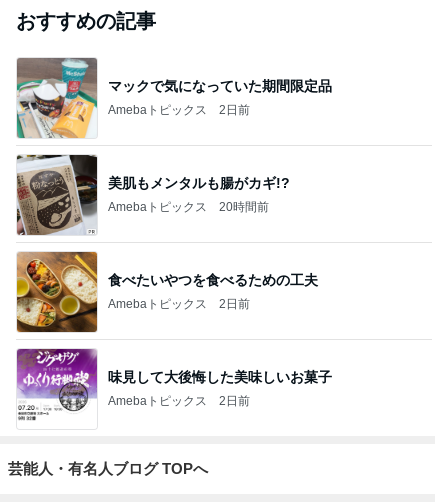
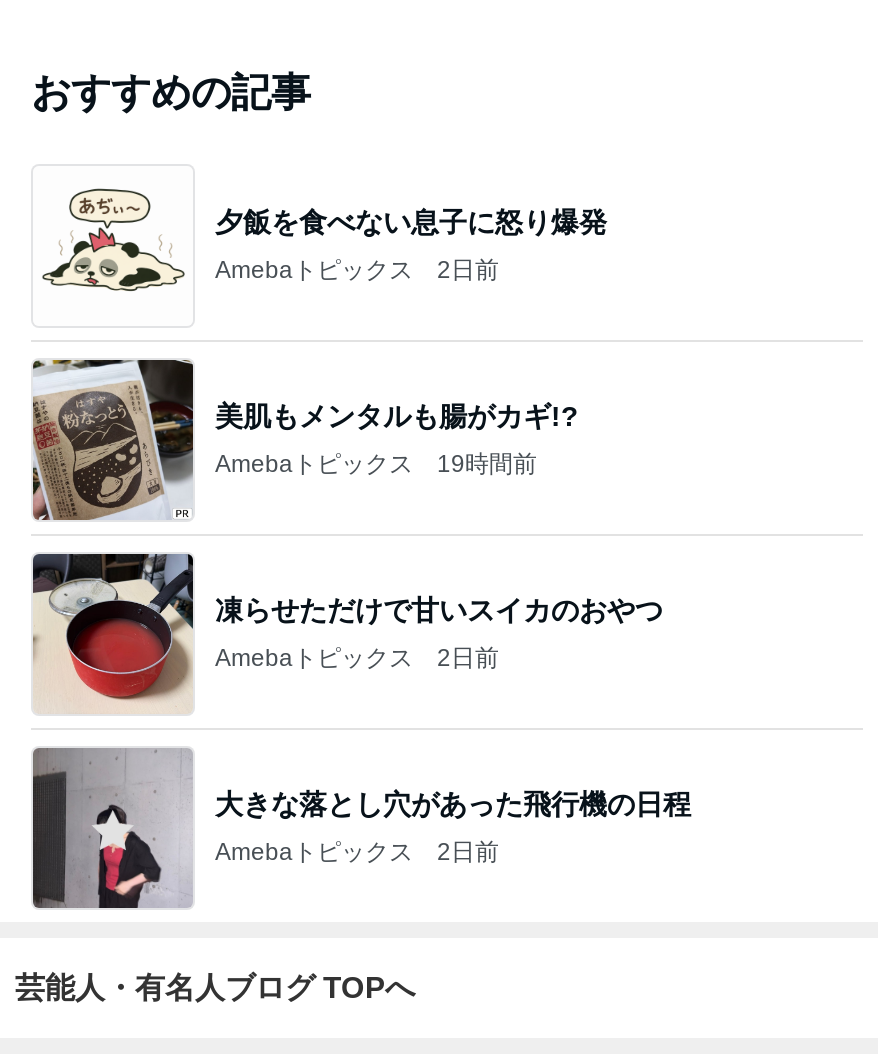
[16,57,332,139] [image] | マックで気になっていた期間限定品 -> [33,166,607,326] [image] | 夕飯を食べない息子に怒り爆発
[108,199,269,213] Amebaトピックス 20時間前 -> [215,449,537,477] Amebaトピックス 19時間前
[16,251,318,333] [image] | 食べたいやつを食べるための工夫 -> [31,552,663,714] [image] | 凍らせただけで甘いスイカのおやつ
[16,349,332,429] [image] | 味見して大後悔した美味しいお菓子 -> [31,746,691,910] [image] | 大きな落とし穴があった飛行機の日程

